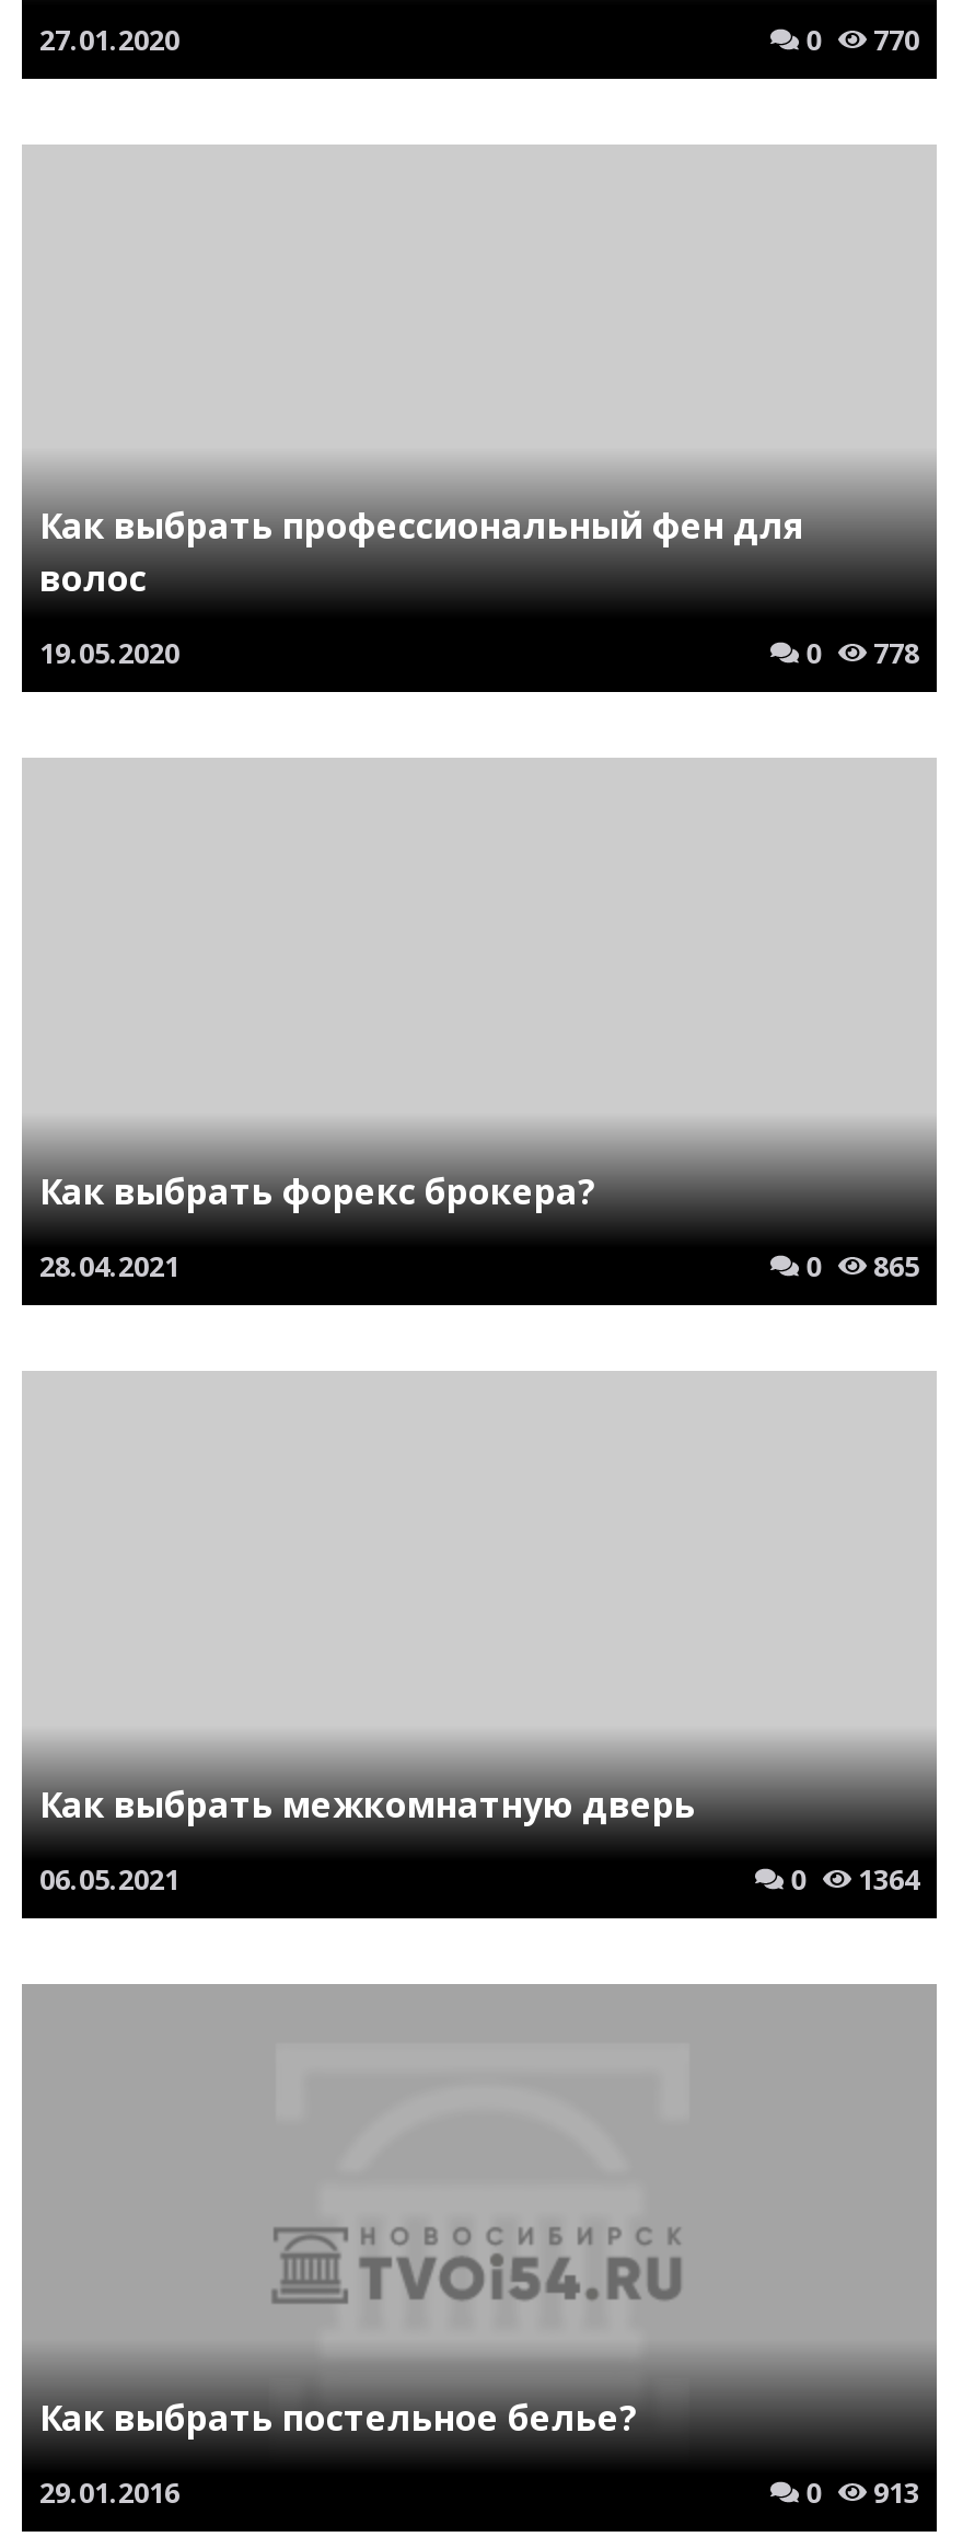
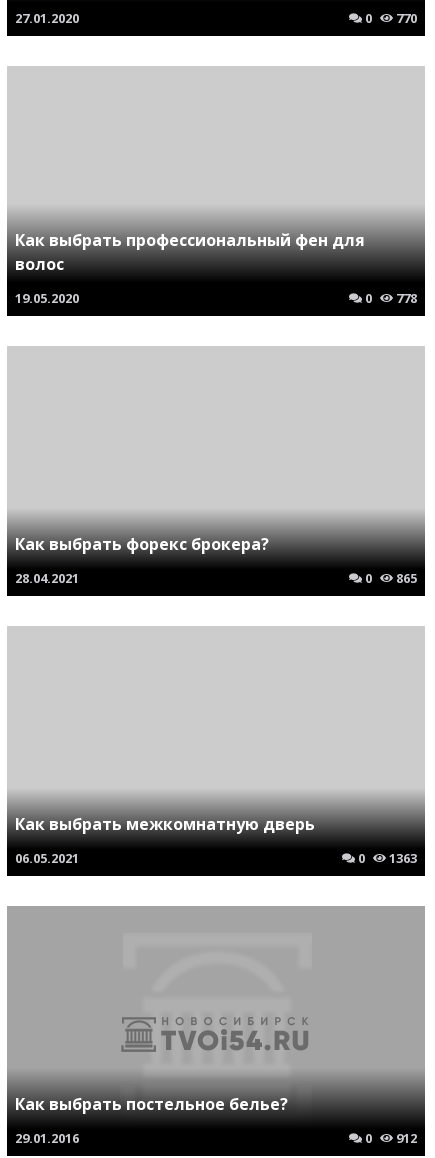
[784,1859,919,1898] 0 1364 -> [355,849,417,867] 0 1363
[799,2472,919,2511] 0 913 -> [362,1129,417,1147] 0 912

